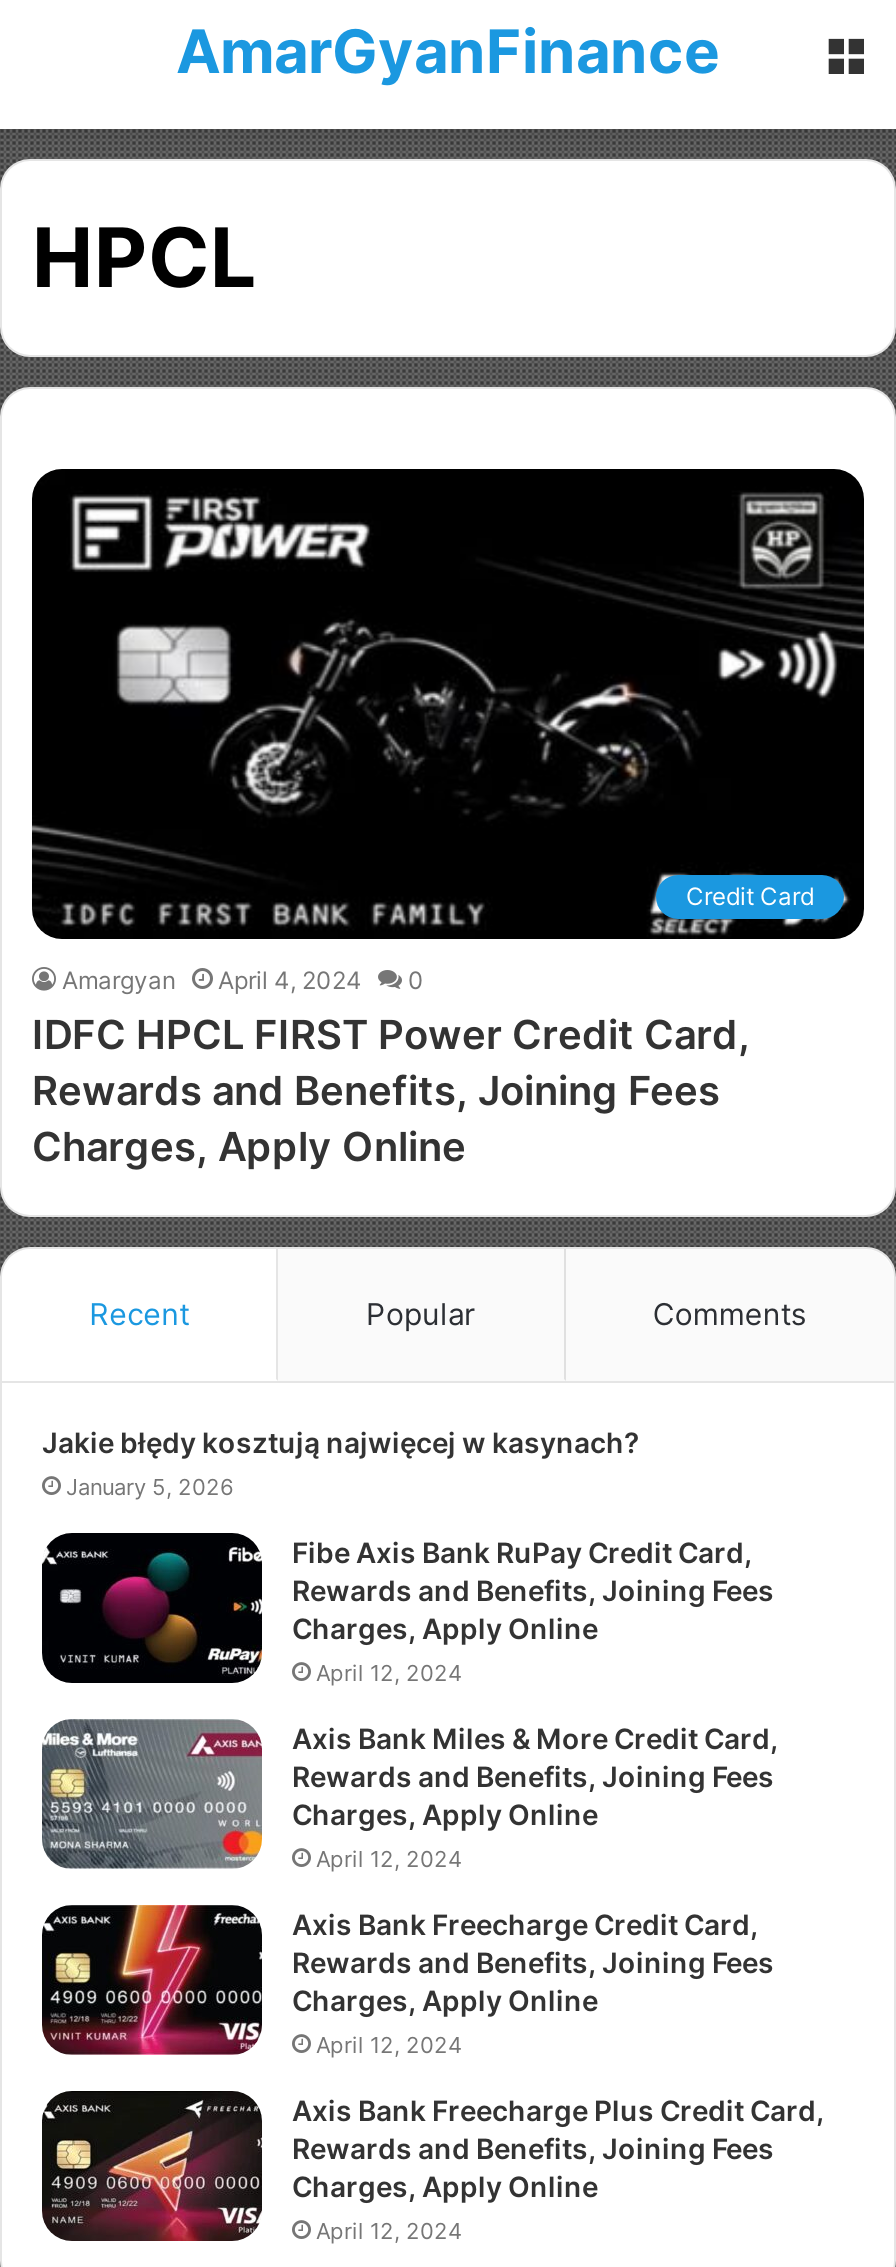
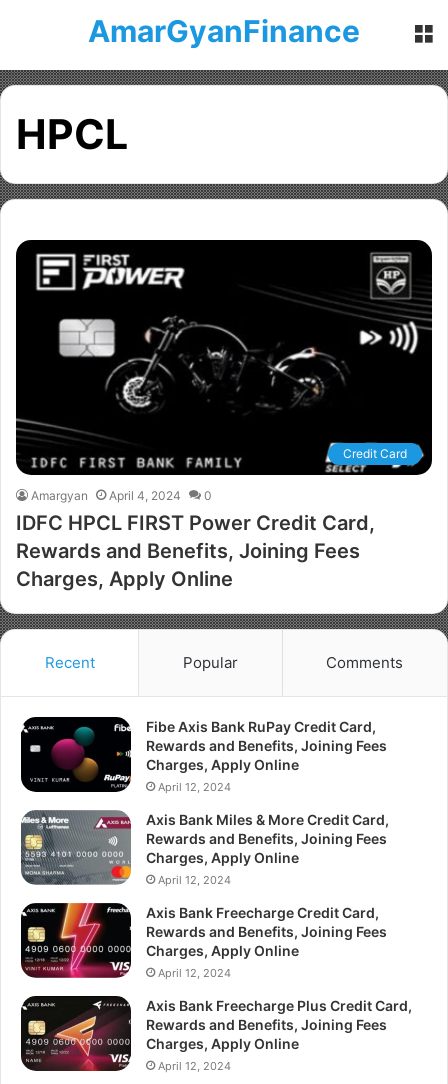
[42,1424,640,1500] Jakie błędy kosztują najwięcej w kasynach? | January 5, 2026 -> none

